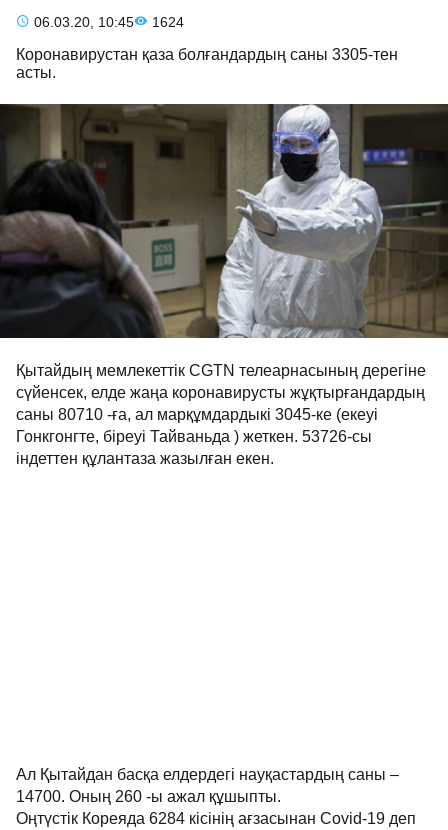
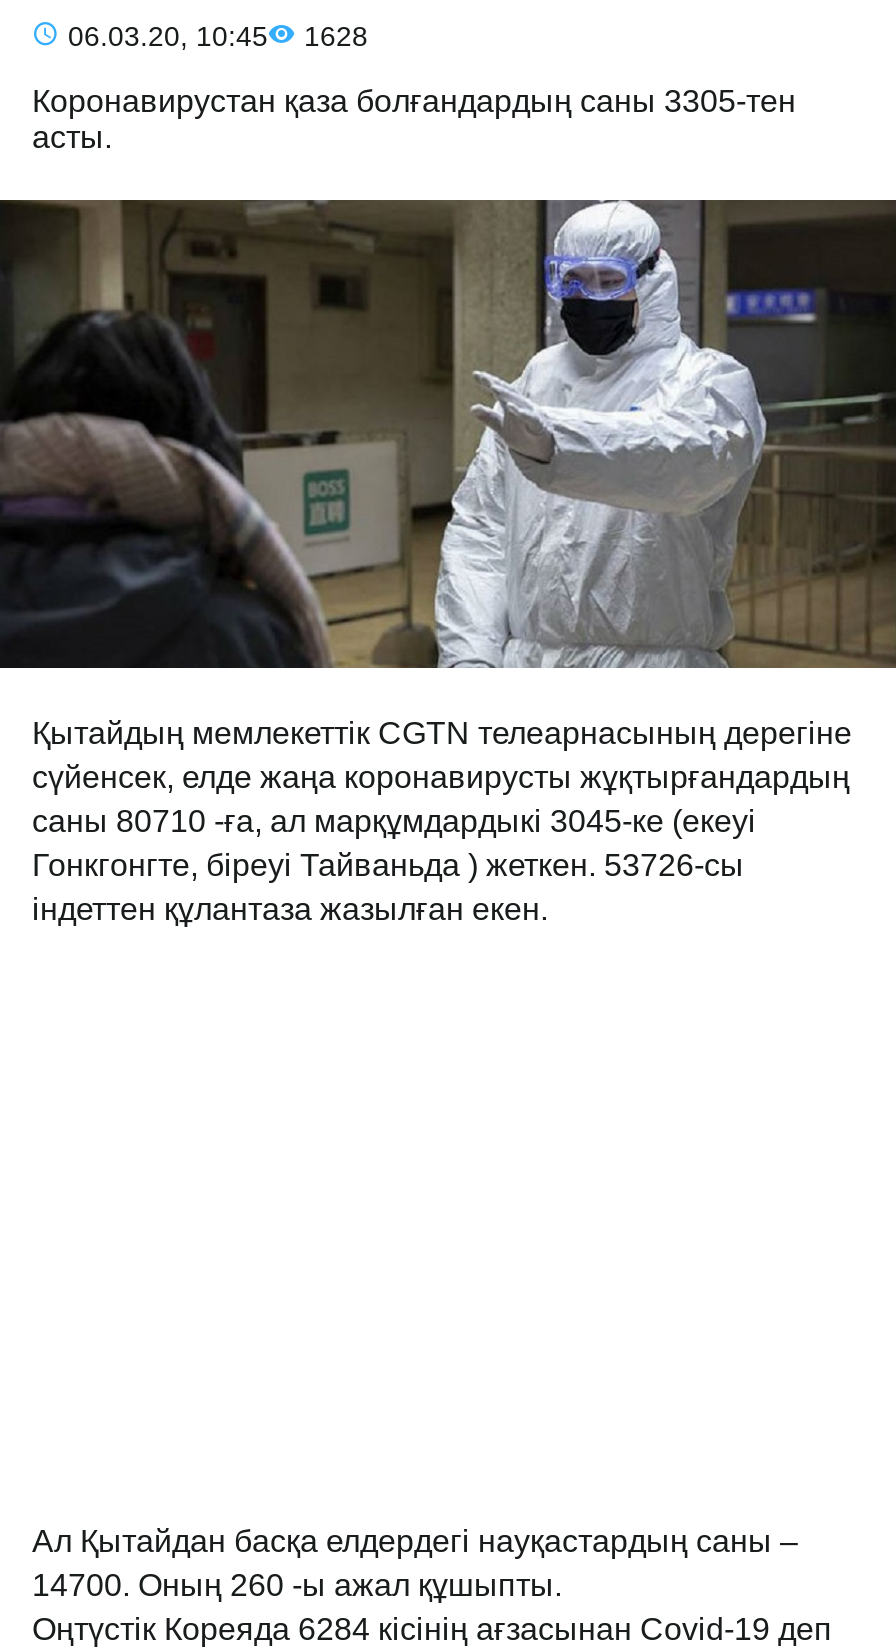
[34,14,184,30] 06.03.20, 10:45 1624 -> [68,20,368,52] 06.03.20, 10:45 1628

